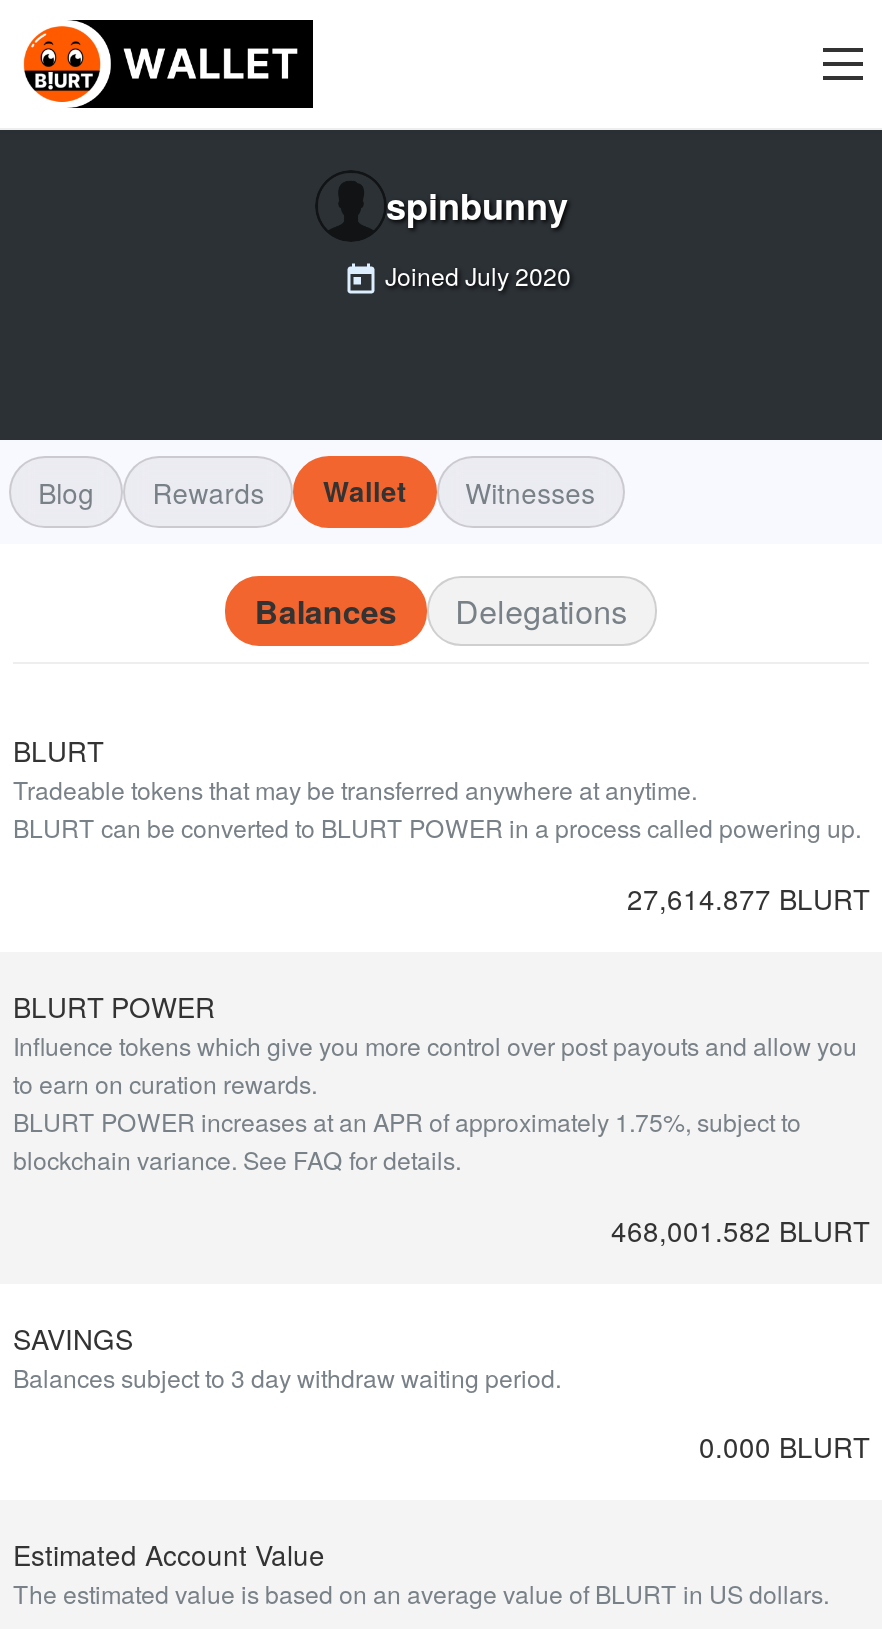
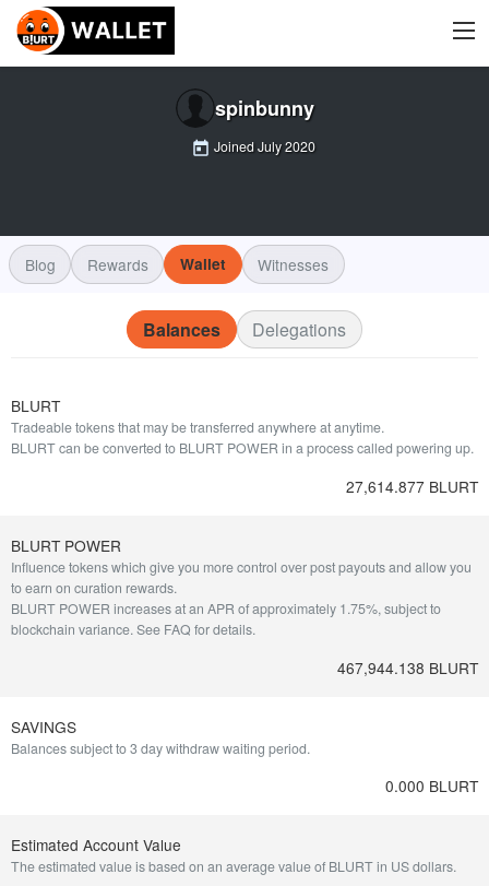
[611,1209,869,1249] 468,001.582 BLURT -> [337,656,478,678] 467,944.138 BLURT

